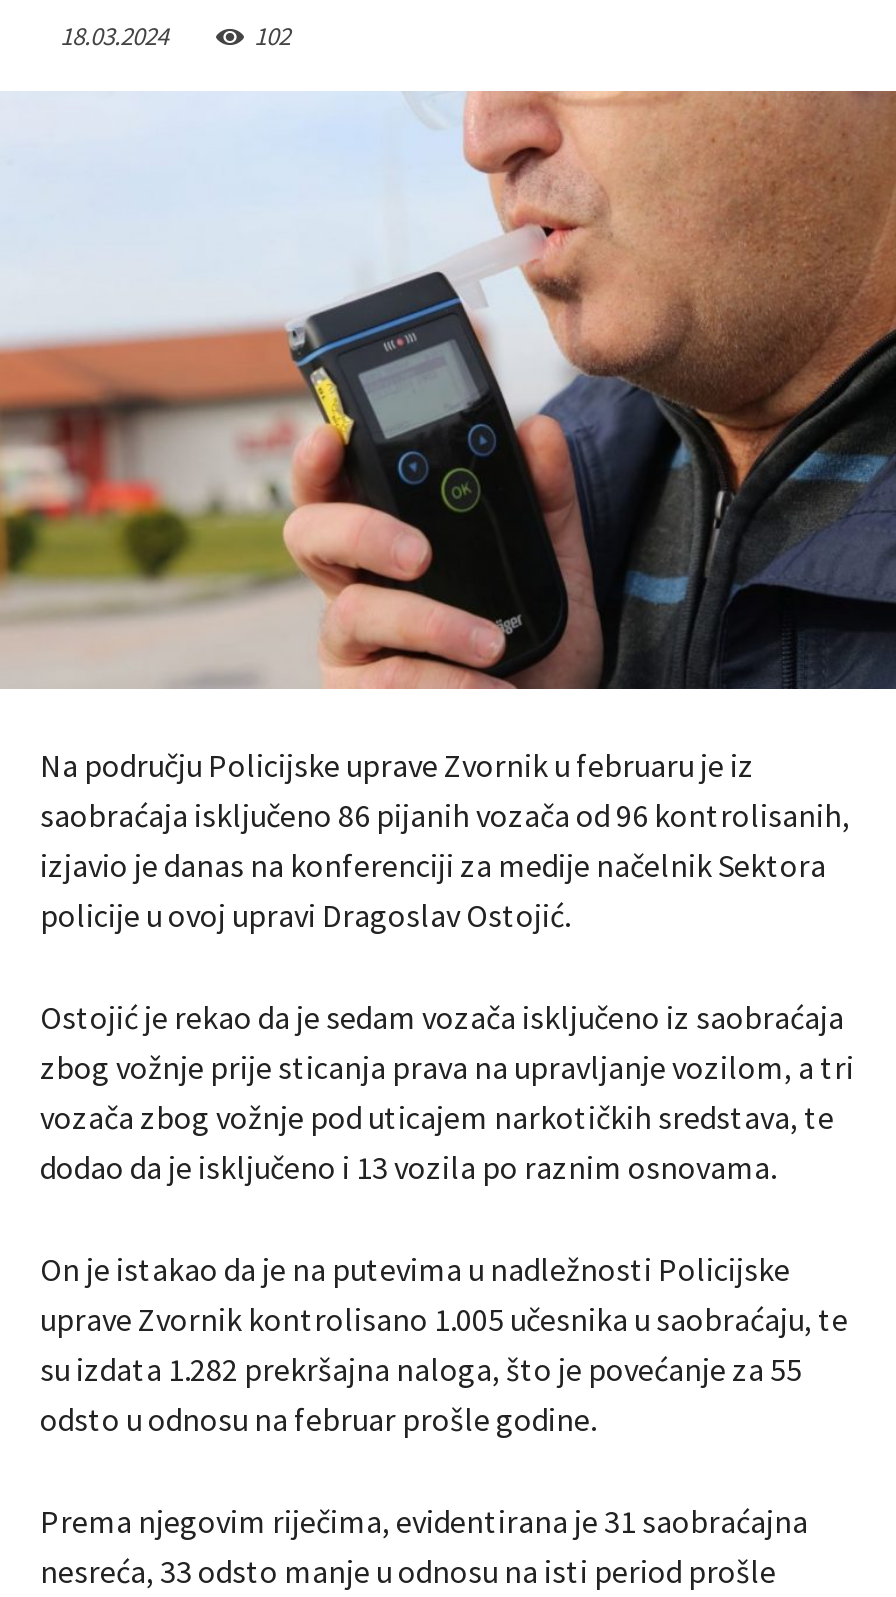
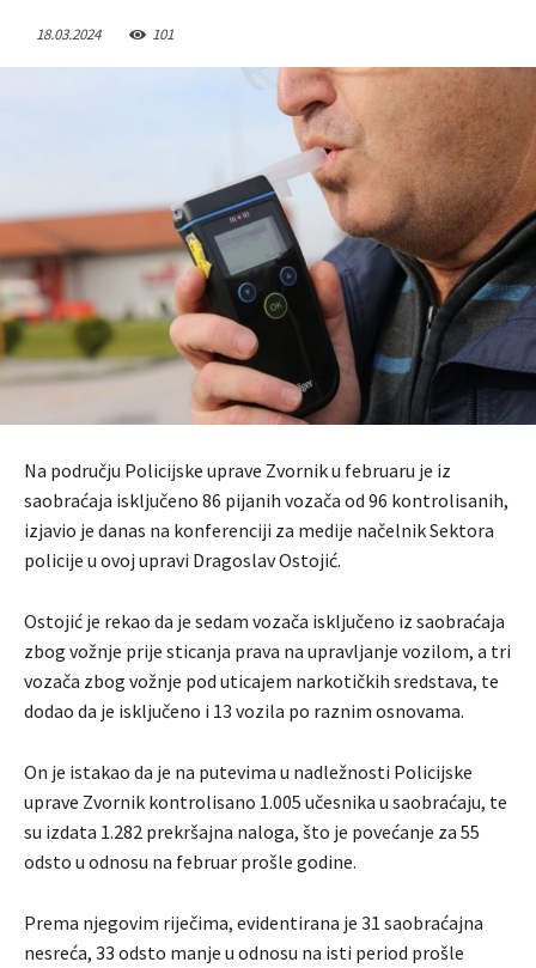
[254,19,290,53] 102 -> [152,24,173,44] 101

